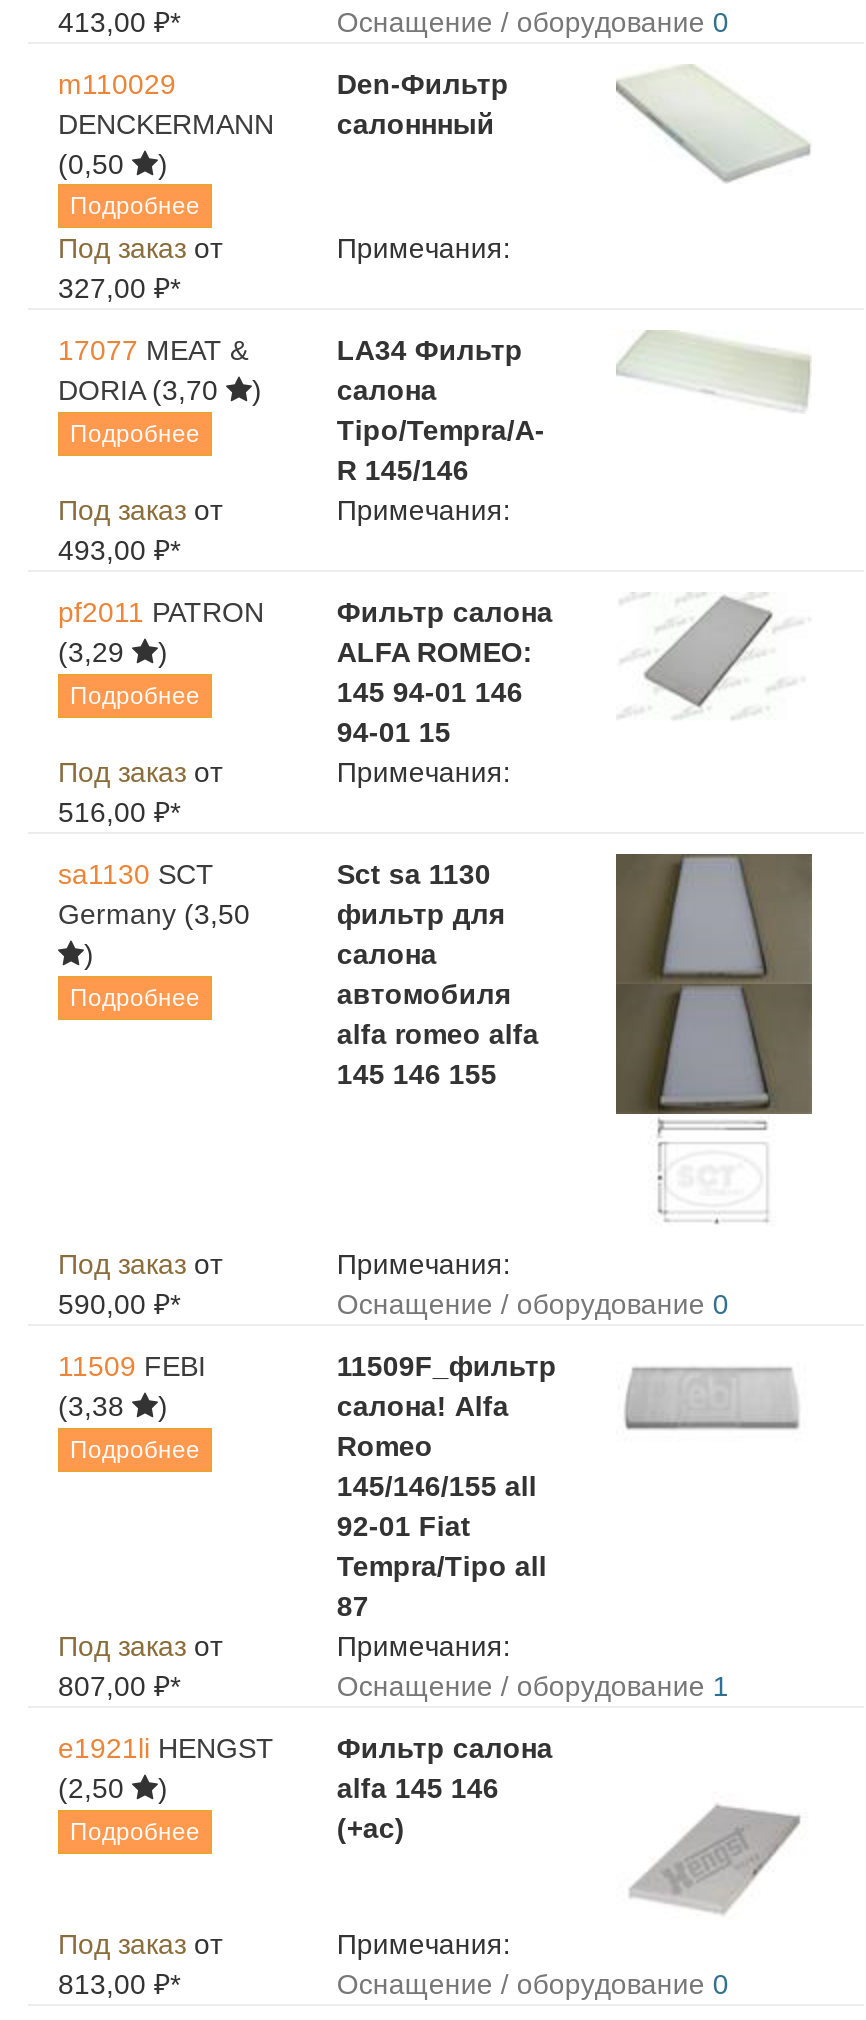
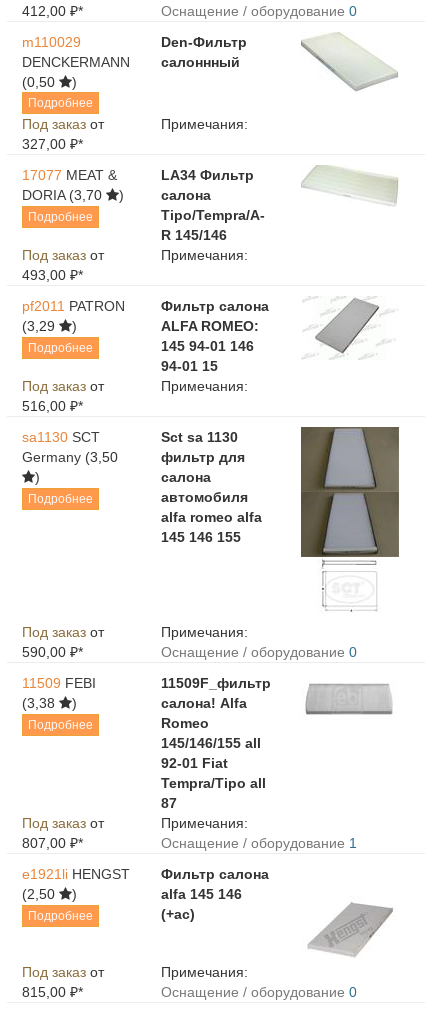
[58,6,180,38] 413,00 ₽* -> [22,3,83,19] 412,00 ₽*
[58,1969,180,2001] 813,00 ₽* -> [22,984,83,1000] 815,00 ₽*

